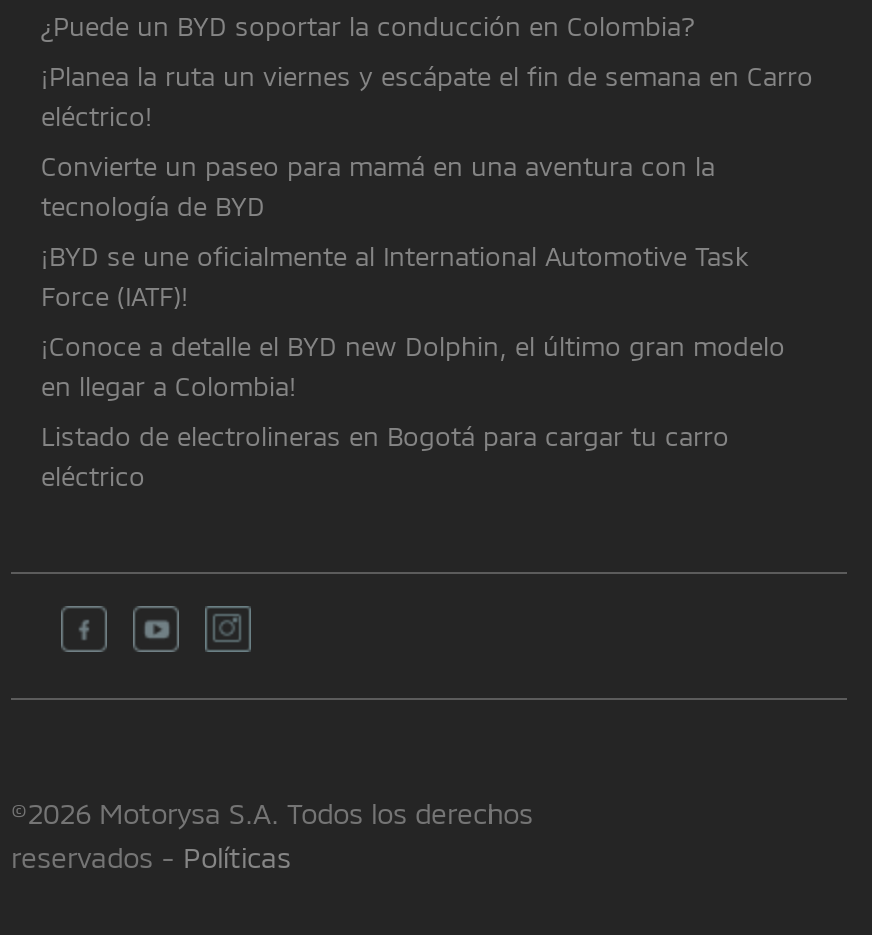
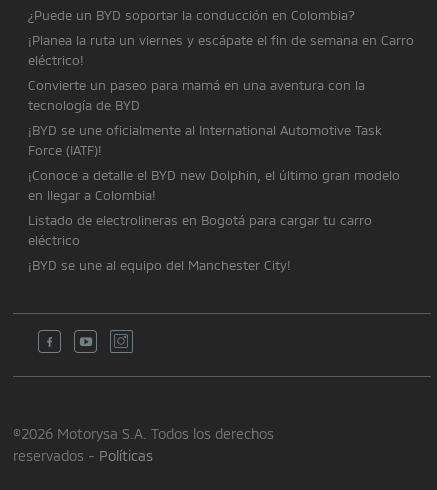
none -> [28,257,291,273] ¡BYD se une al equipo del Manchester City!

